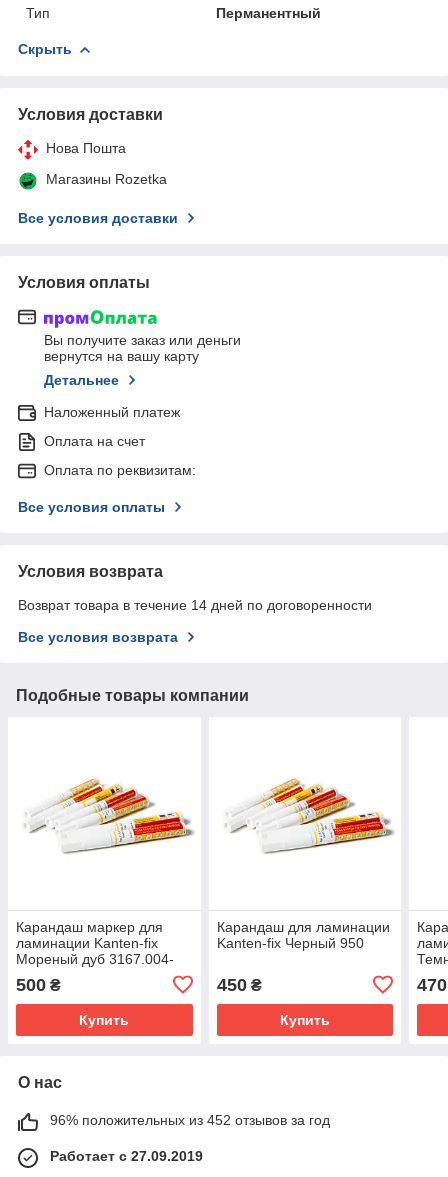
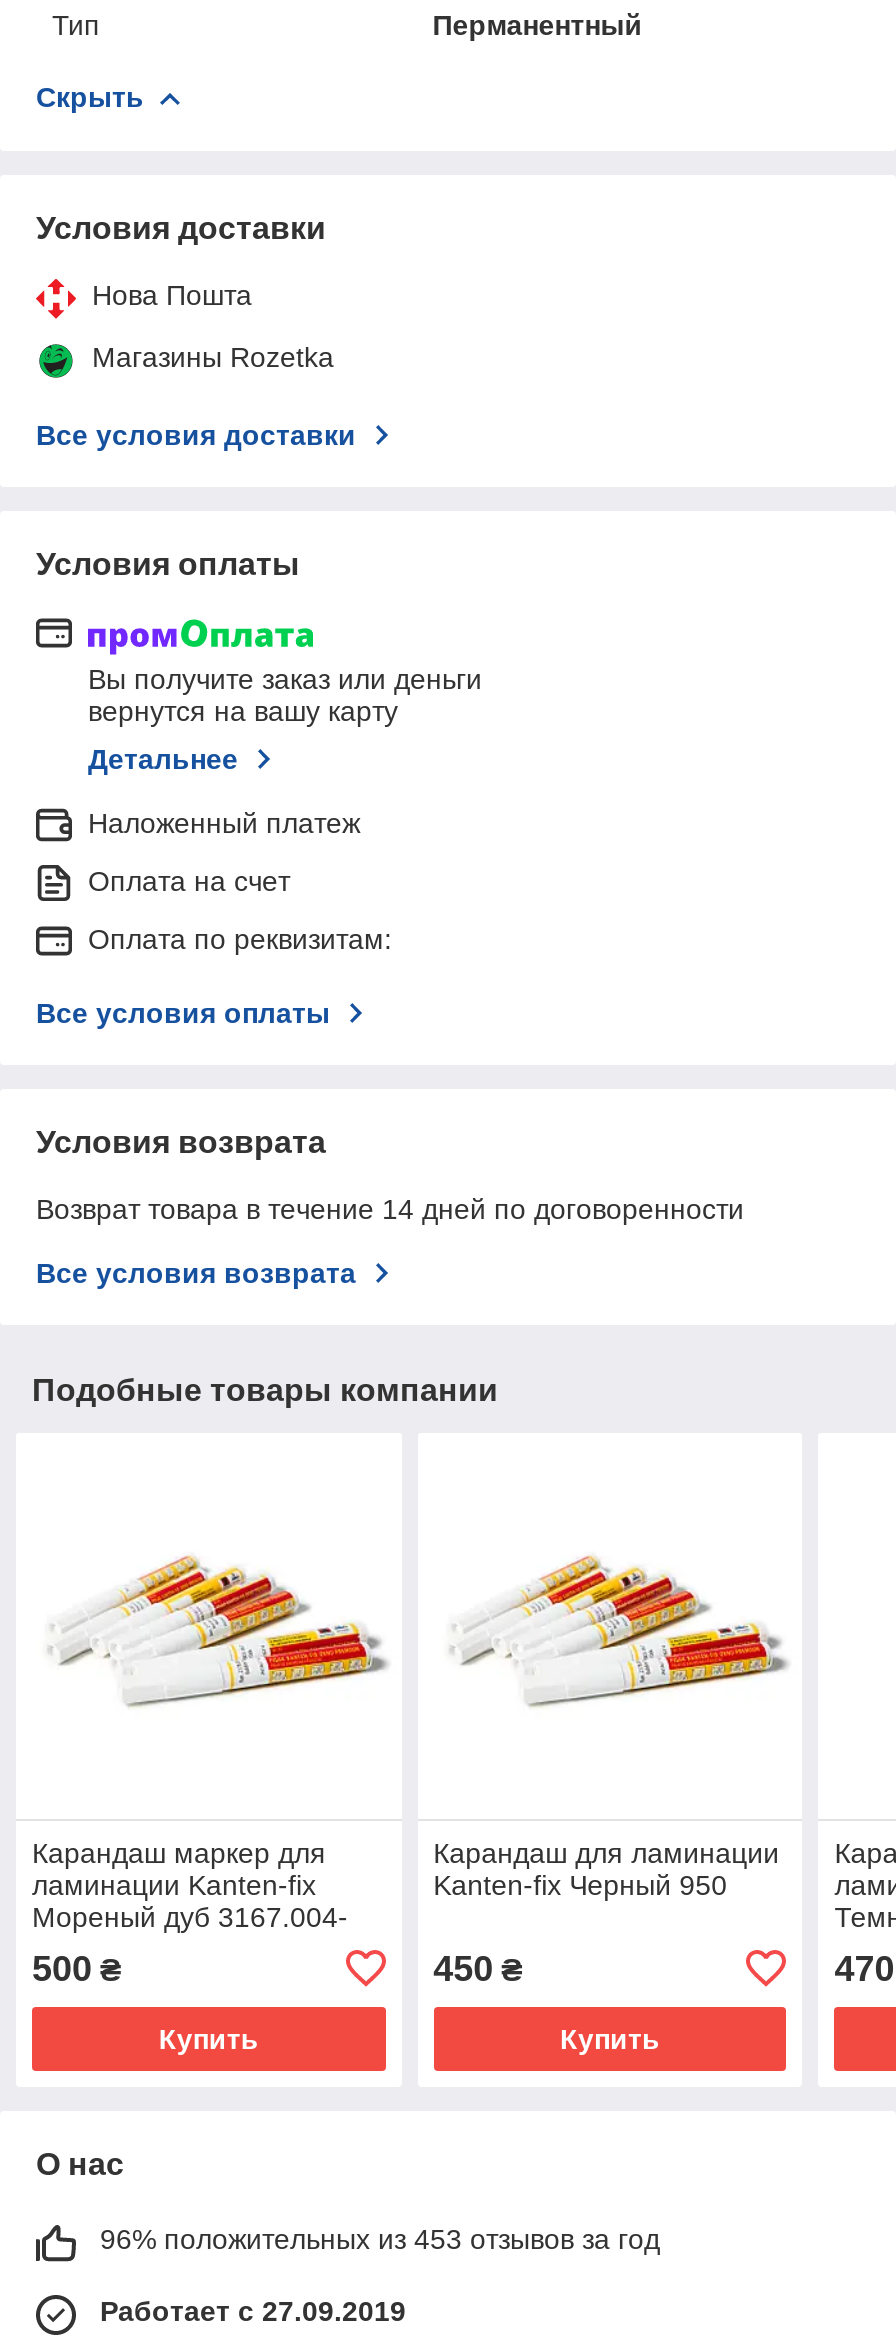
[50,1112,330,1128] 96% положительных из 452 отзывов за год -> [100,2223,660,2255] 96% положительных из 453 отзывов за год

